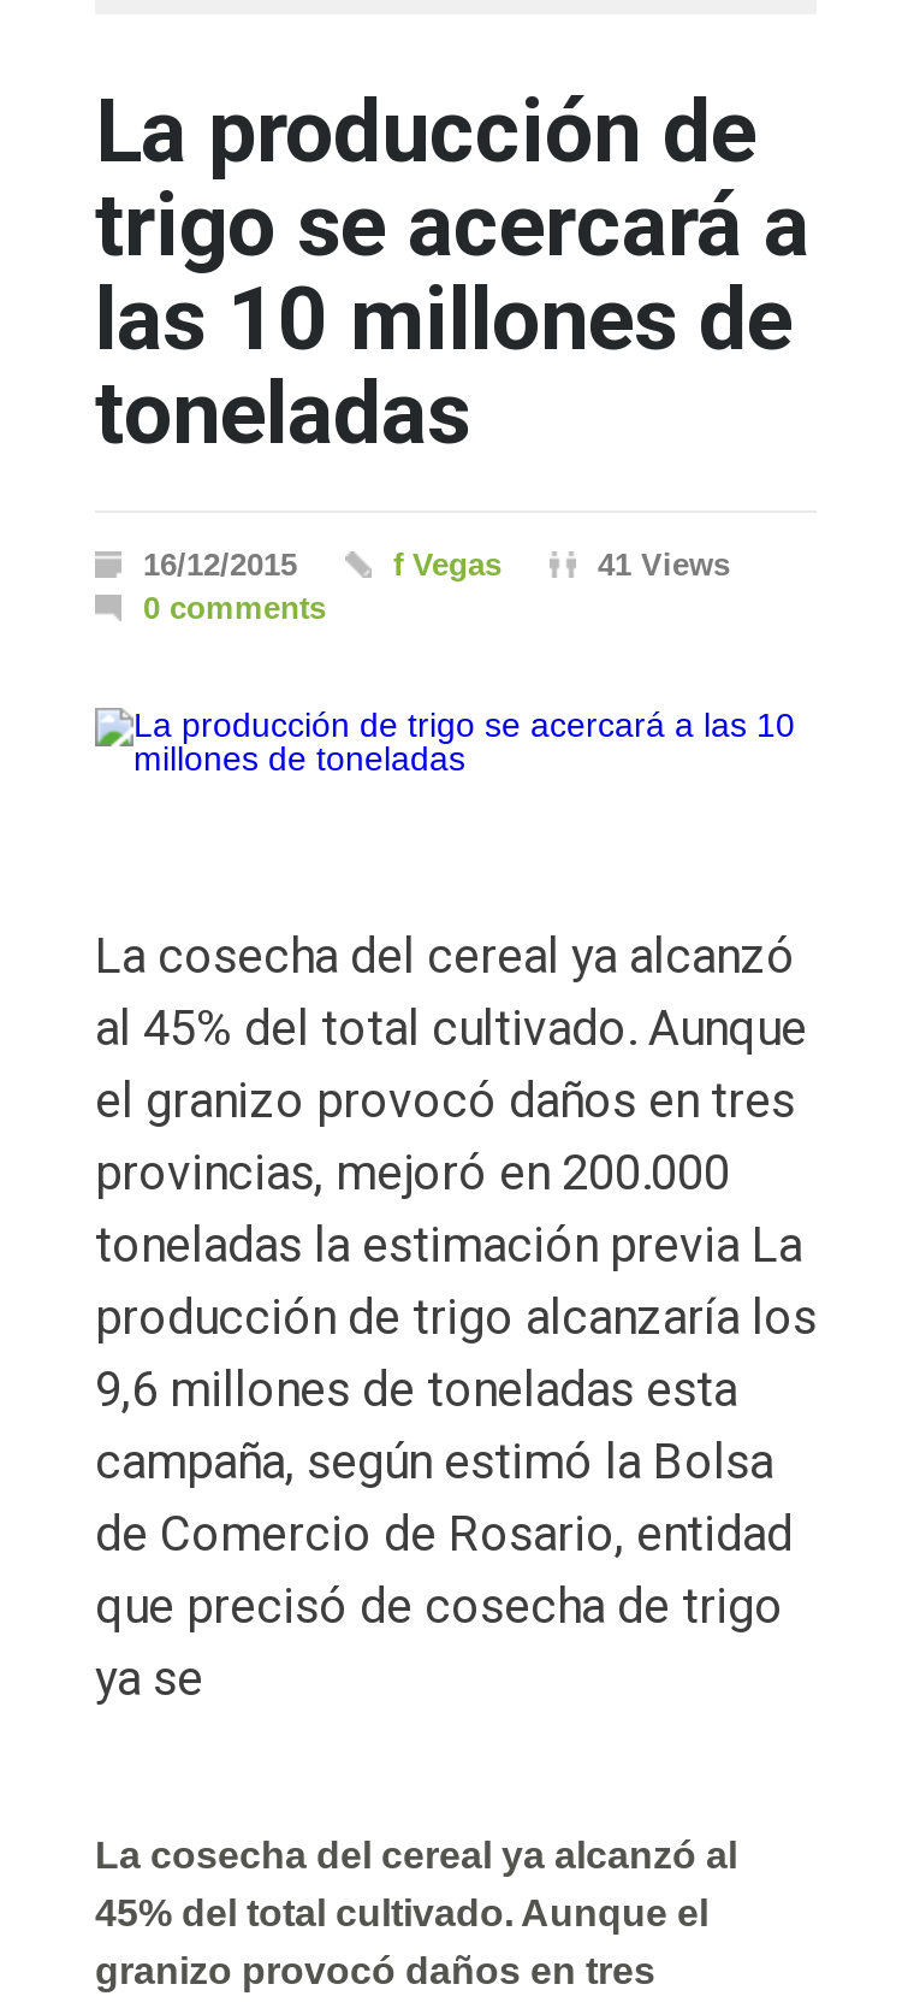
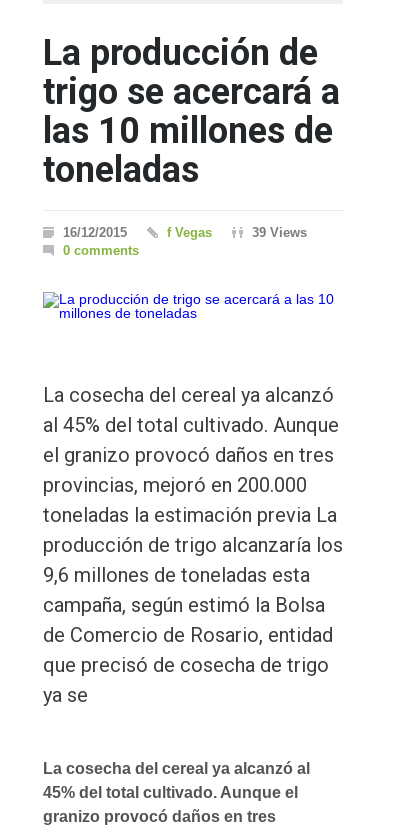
[598,547,730,583] 41 Views -> [252,225,307,240] 39 Views

